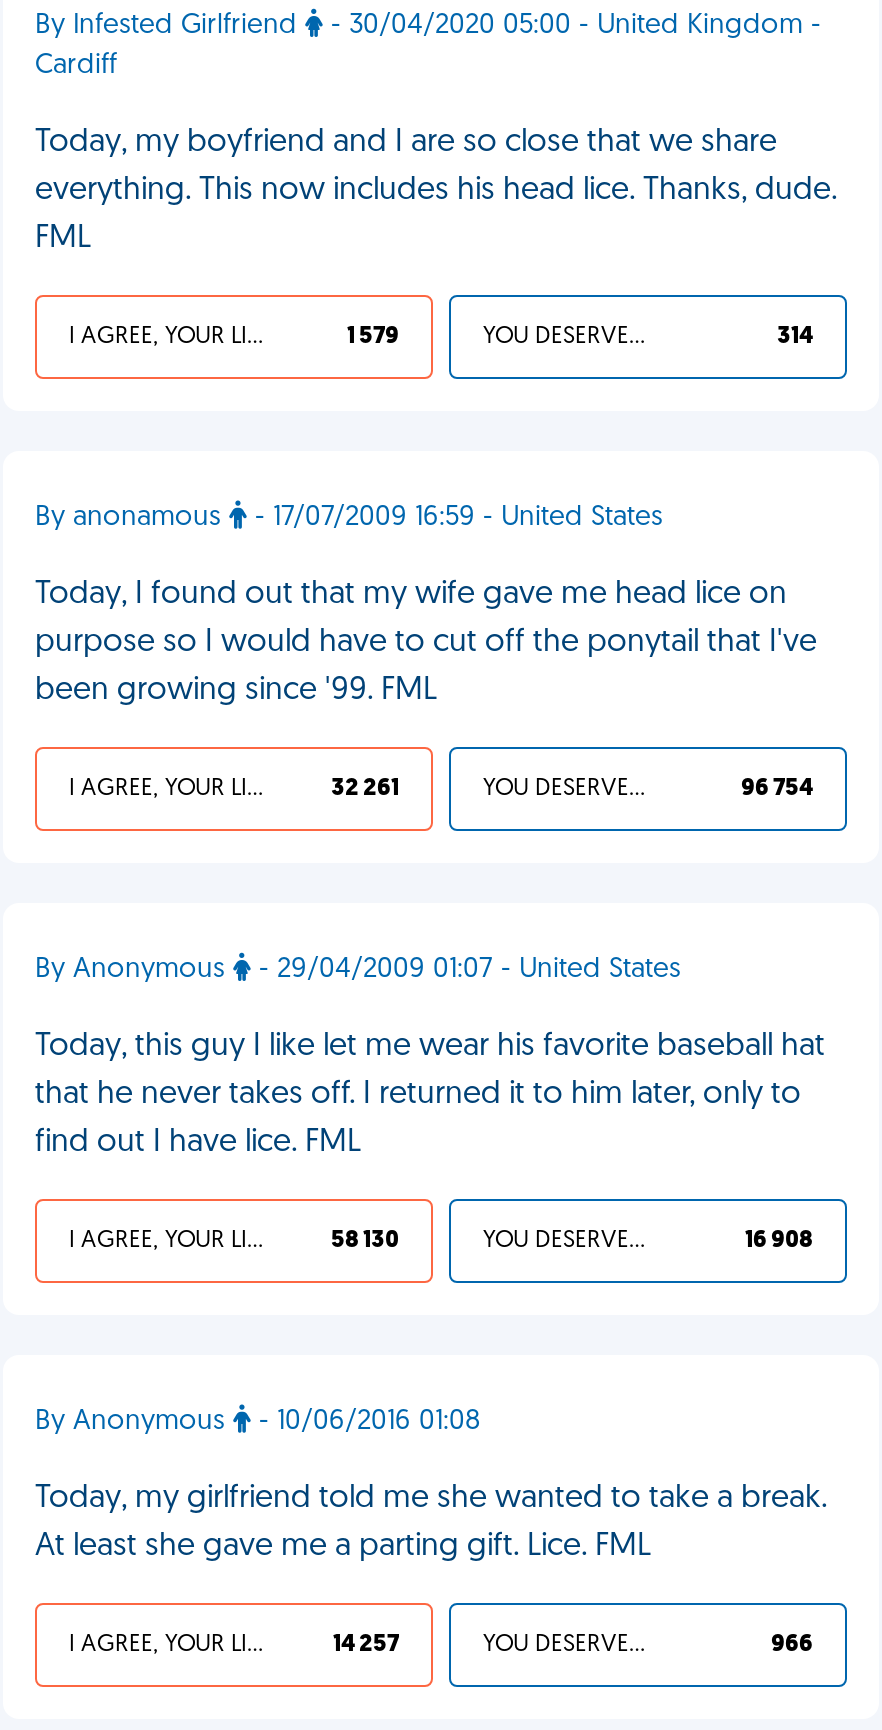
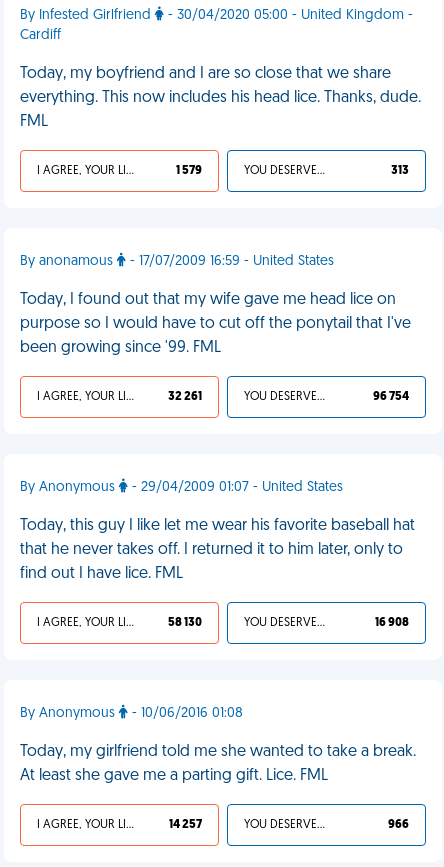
[777,325,813,349] 314 -> [391,165,409,177] 313

